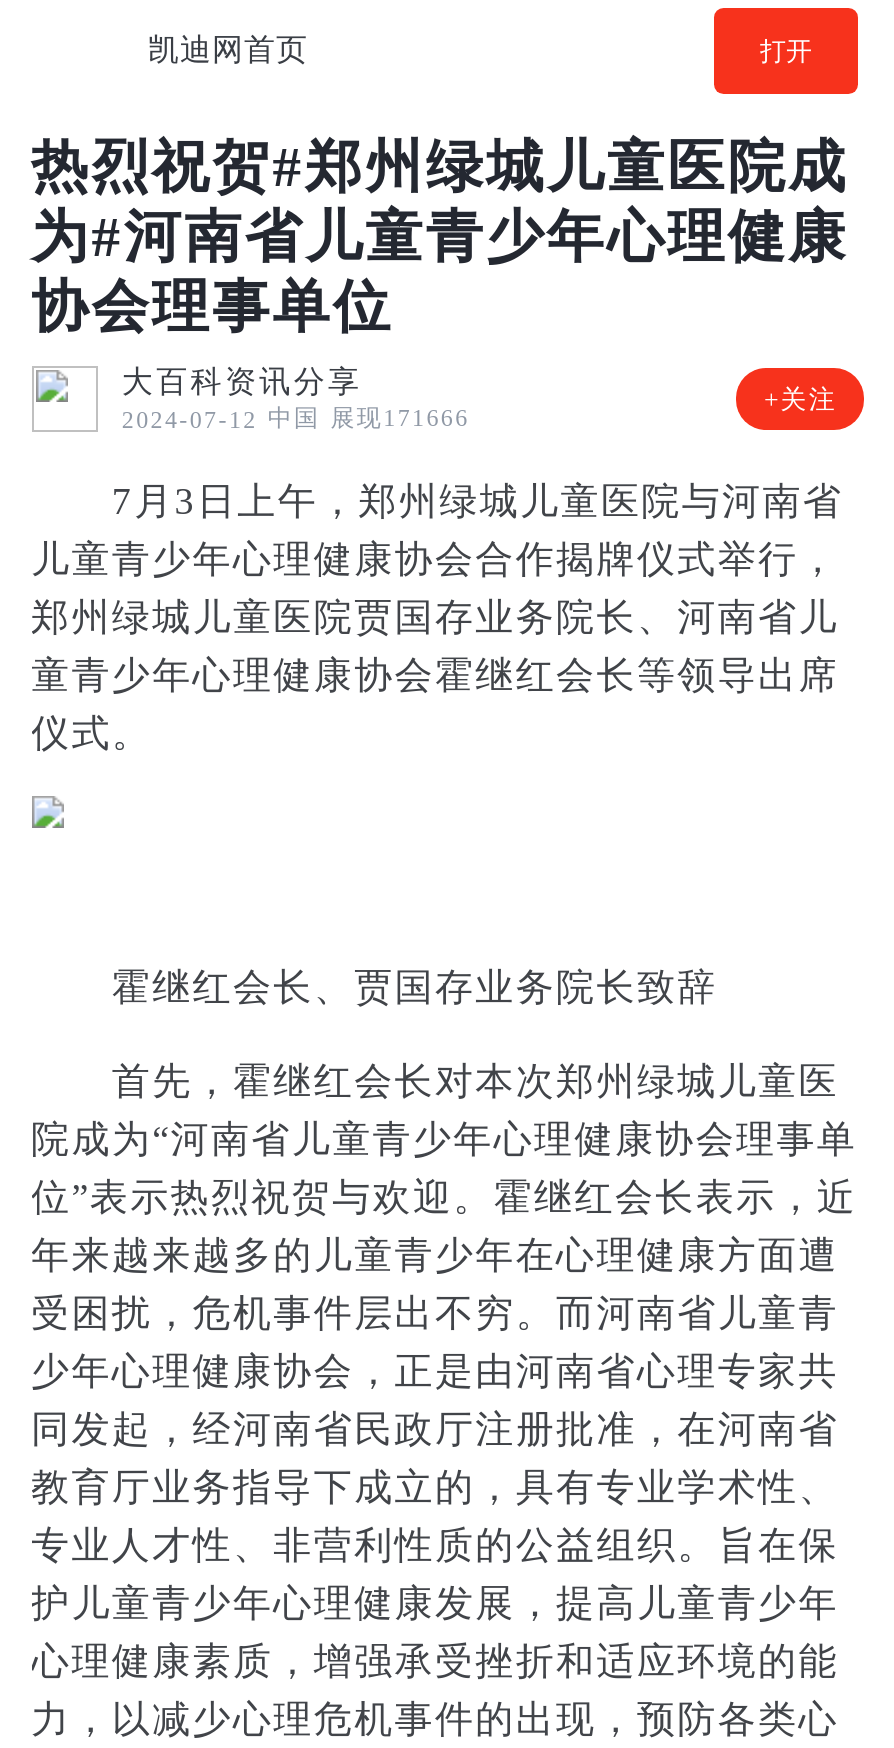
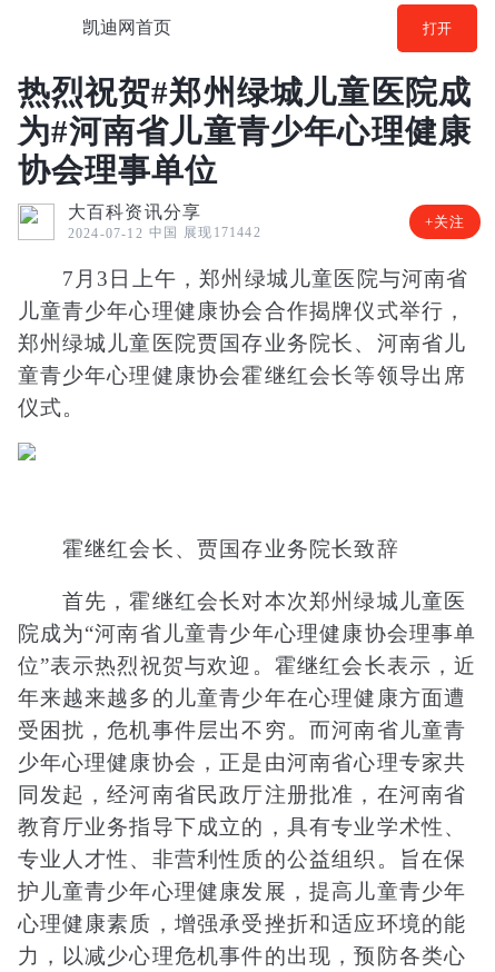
[122,404,470,433] 2024-07-12 中国 展现171666 -> [68,225,261,241] 2024-07-12 中国 展现171442

